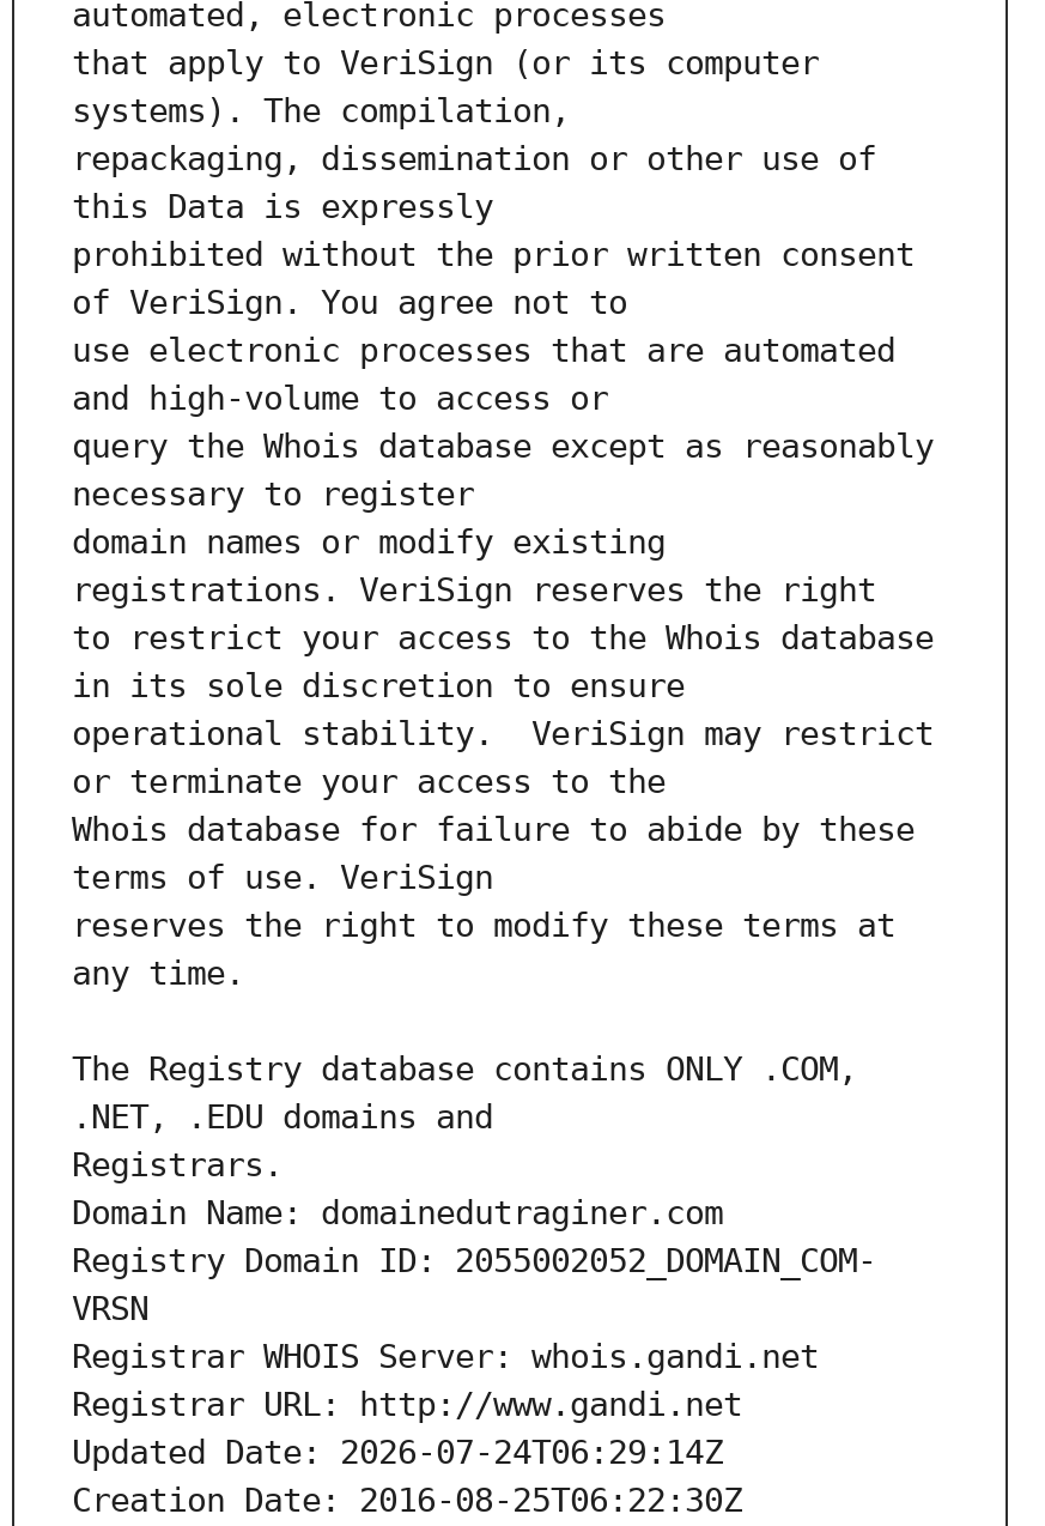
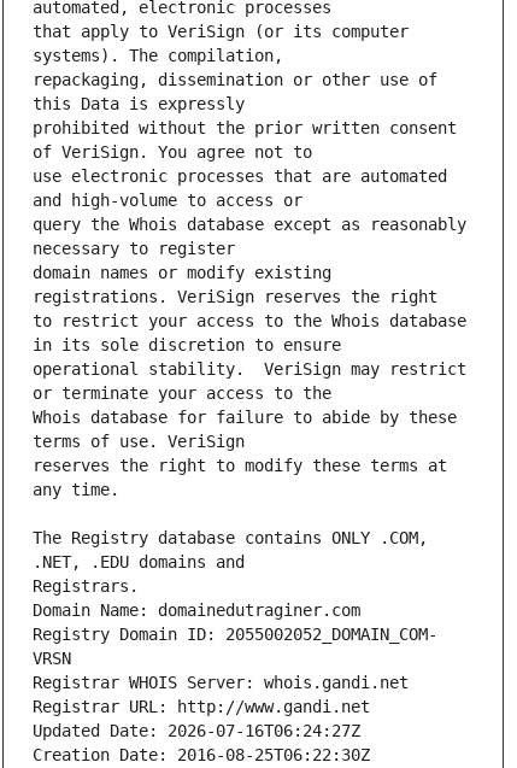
[72,1434,723,1472] Updated Date: 2026-07-24T06:29:14Z -> [33,721,360,741] Updated Date: 2026-07-16T06:24:27Z

